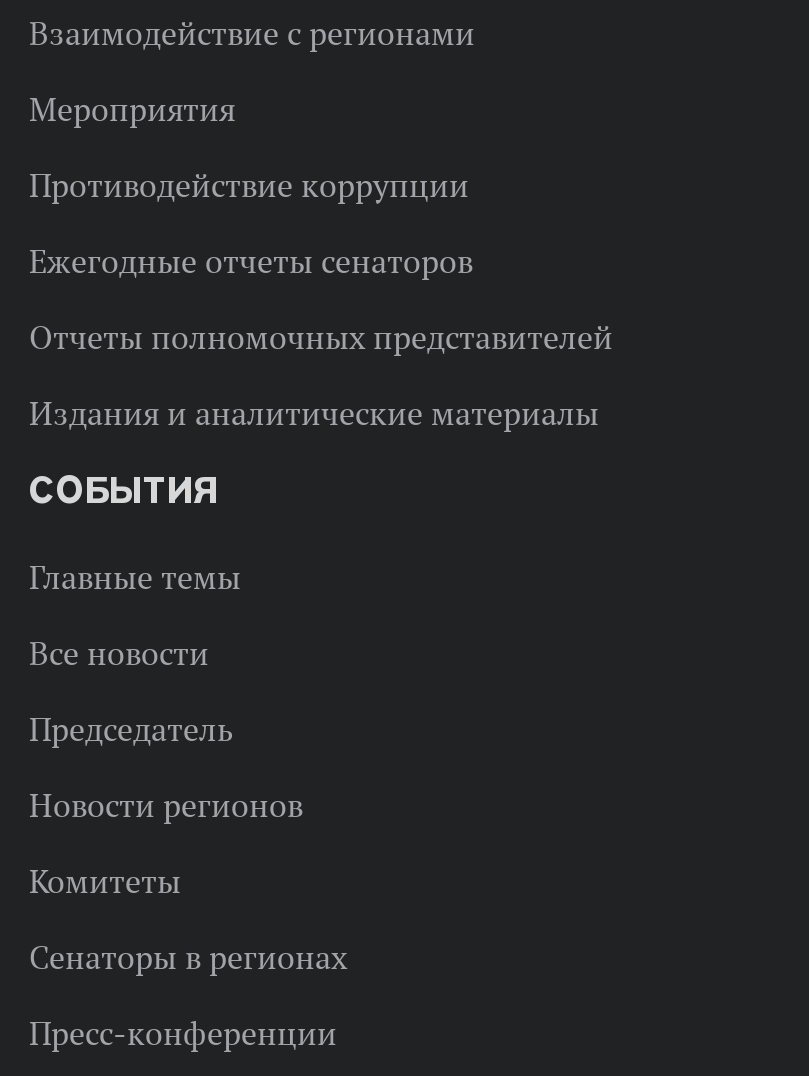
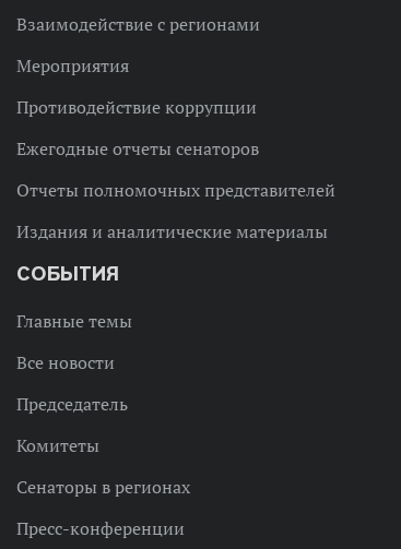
[29,784,303,824] Новости регионов -> none

